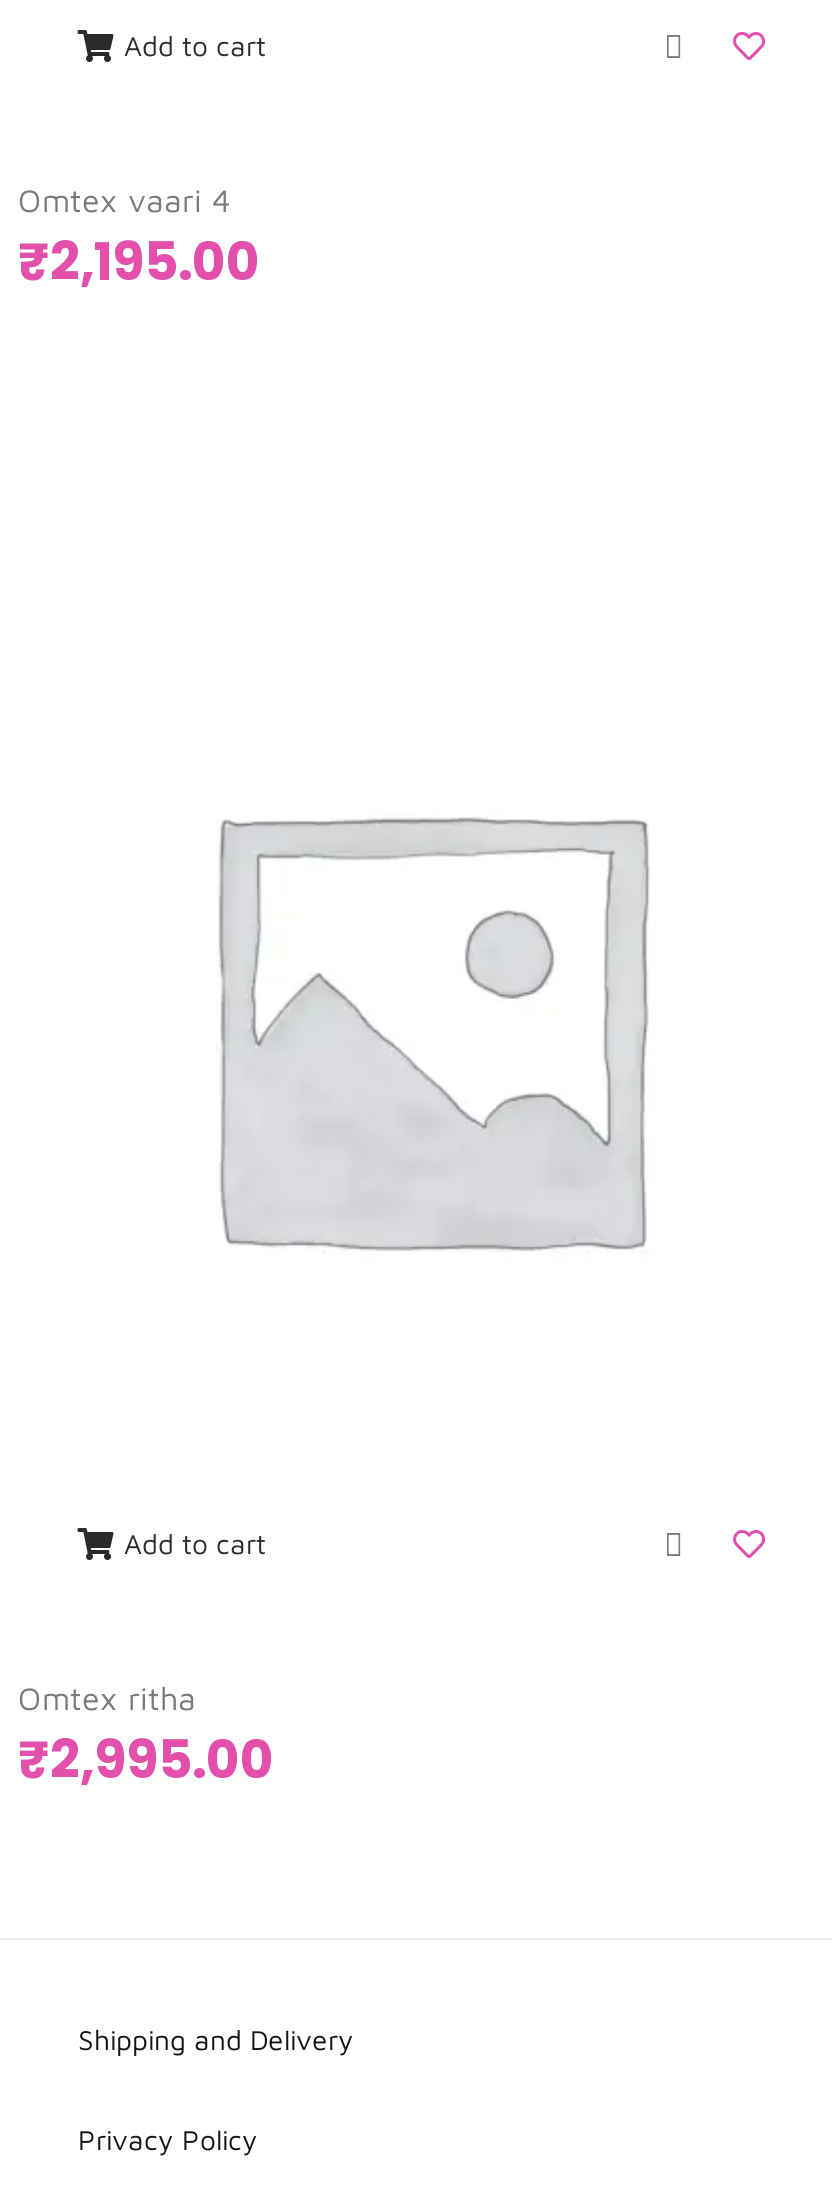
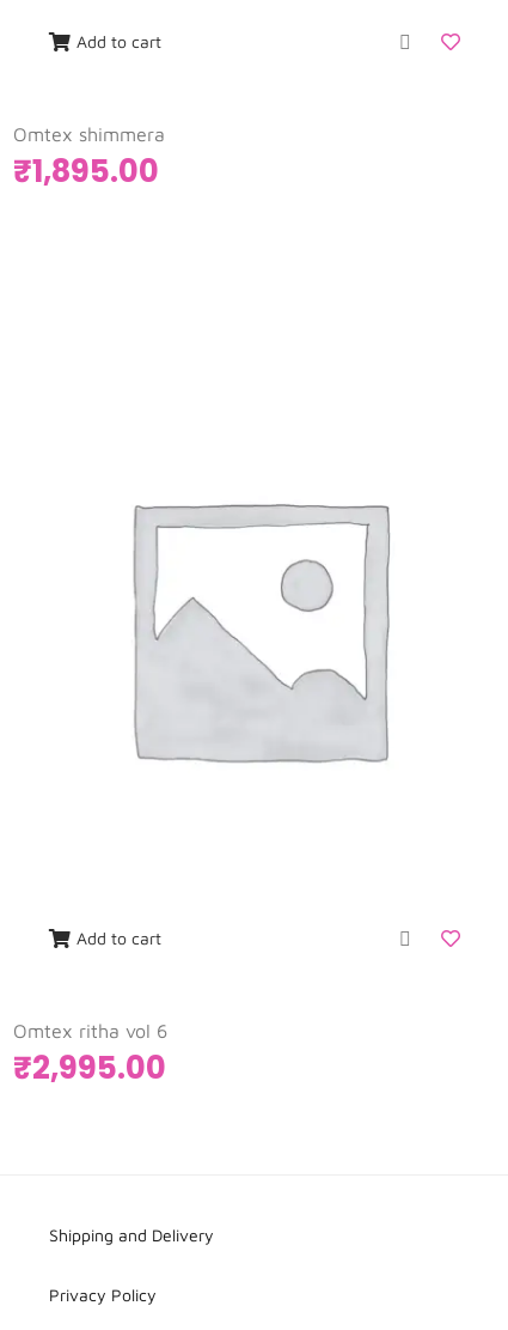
[18,182,260,298] Omtex vaari 4 | ₹2,195.00 -> [13,123,165,193] Omtex shimmera | ₹1,895.00
[18,1680,196,1716] Omtex ritha -> [13,1020,167,1041] Omtex ritha vol 6

